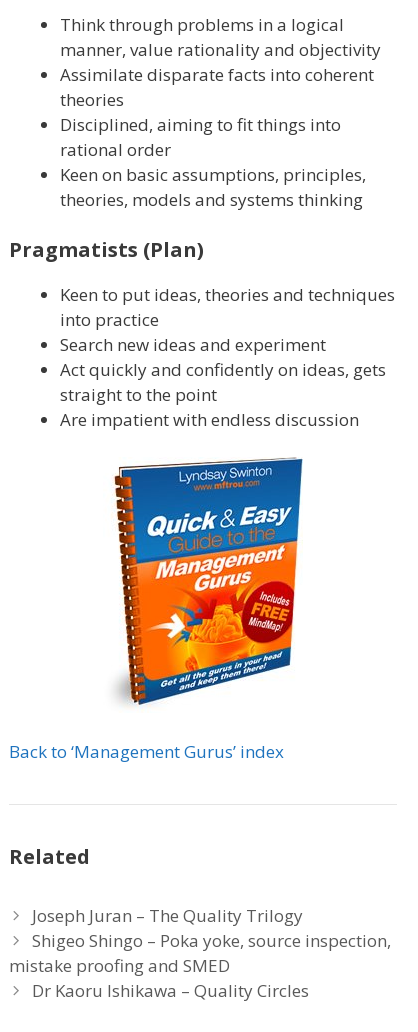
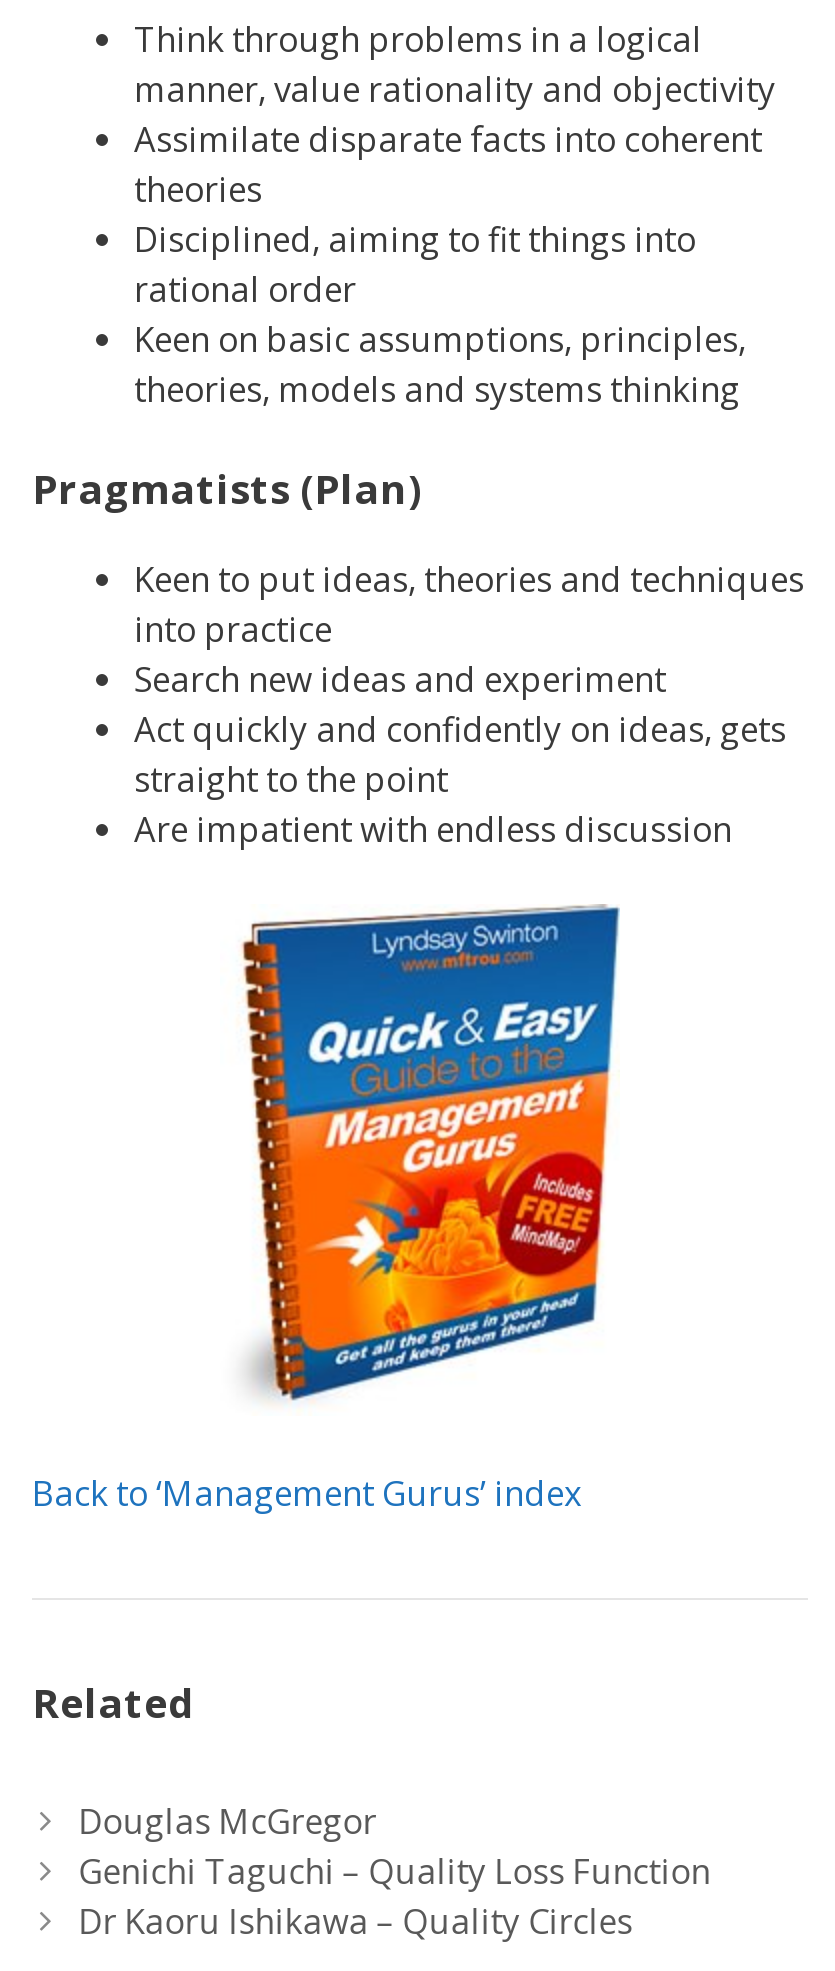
[9,903,391,976] Joseph Juran – The Quality Trilogy | Shigeo Shingo – Poka yoke, source inspection, | mistake proofing and SMED -> [78,1797,710,1893] Douglas McGregor | Genichi Taguchi – Quality Loss Function

